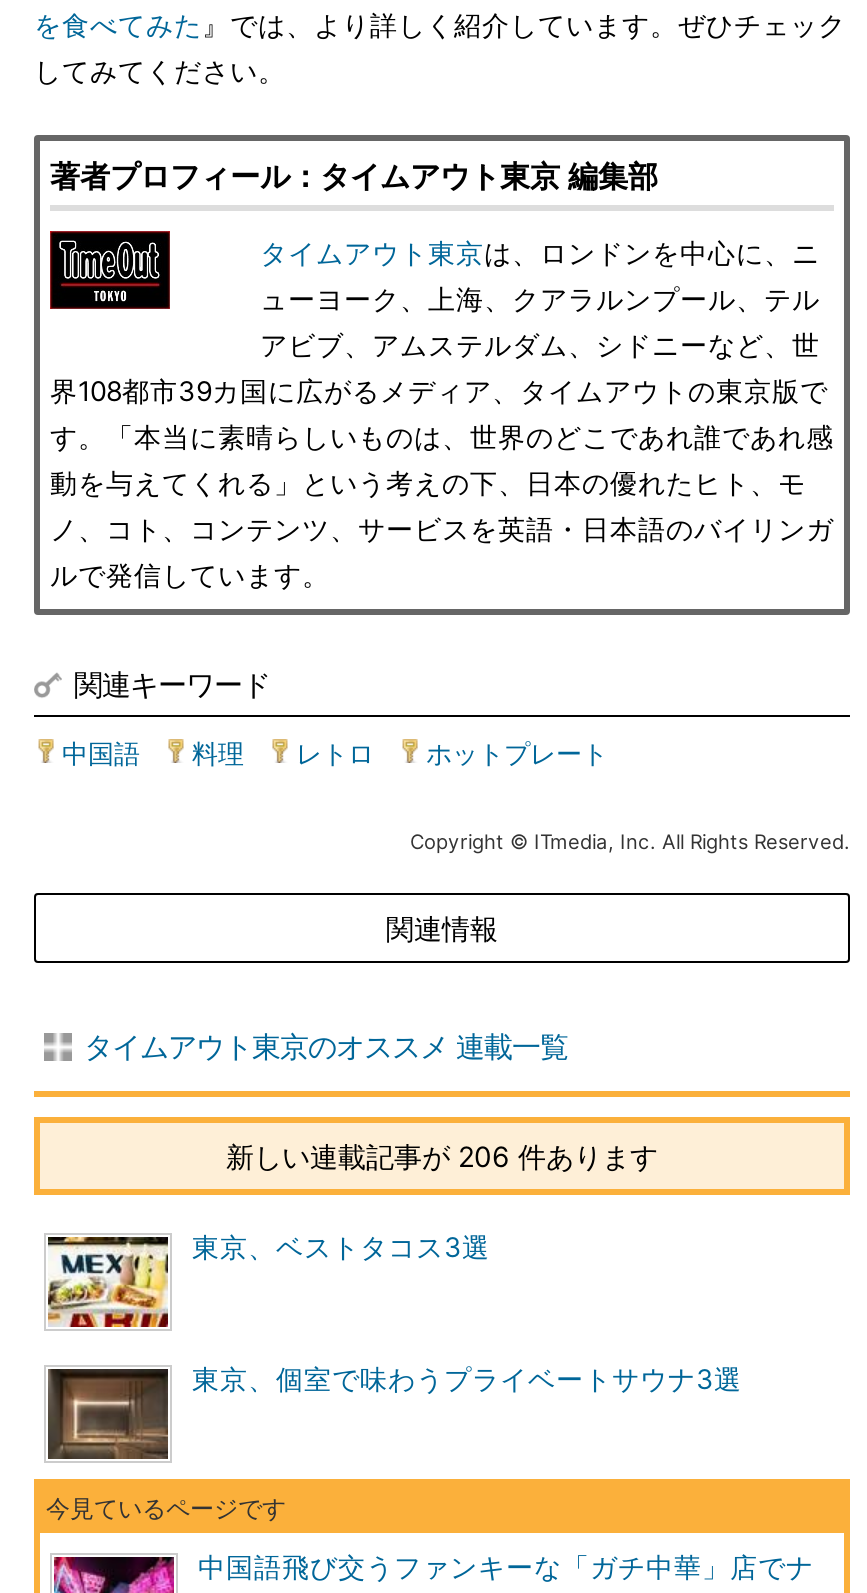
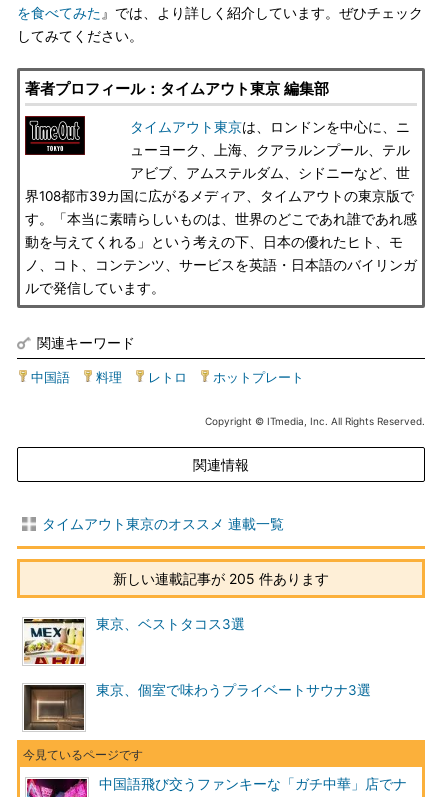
[226,1139,658,1173] 新しい連載記事が 206 件あります -> [113,570,329,587] 新しい連載記事が 205 件あります

